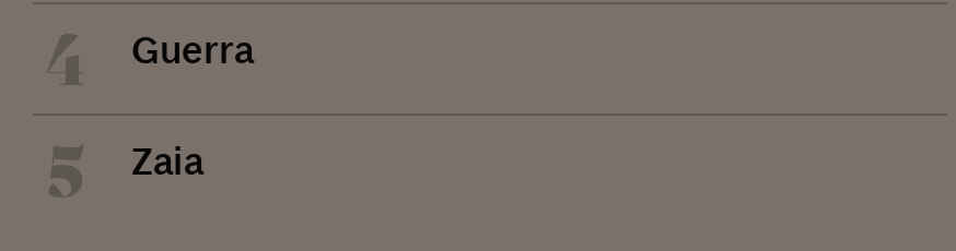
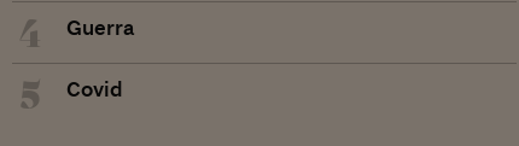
[131,134,203,184] Zaia -> [66,74,123,102] Covid

